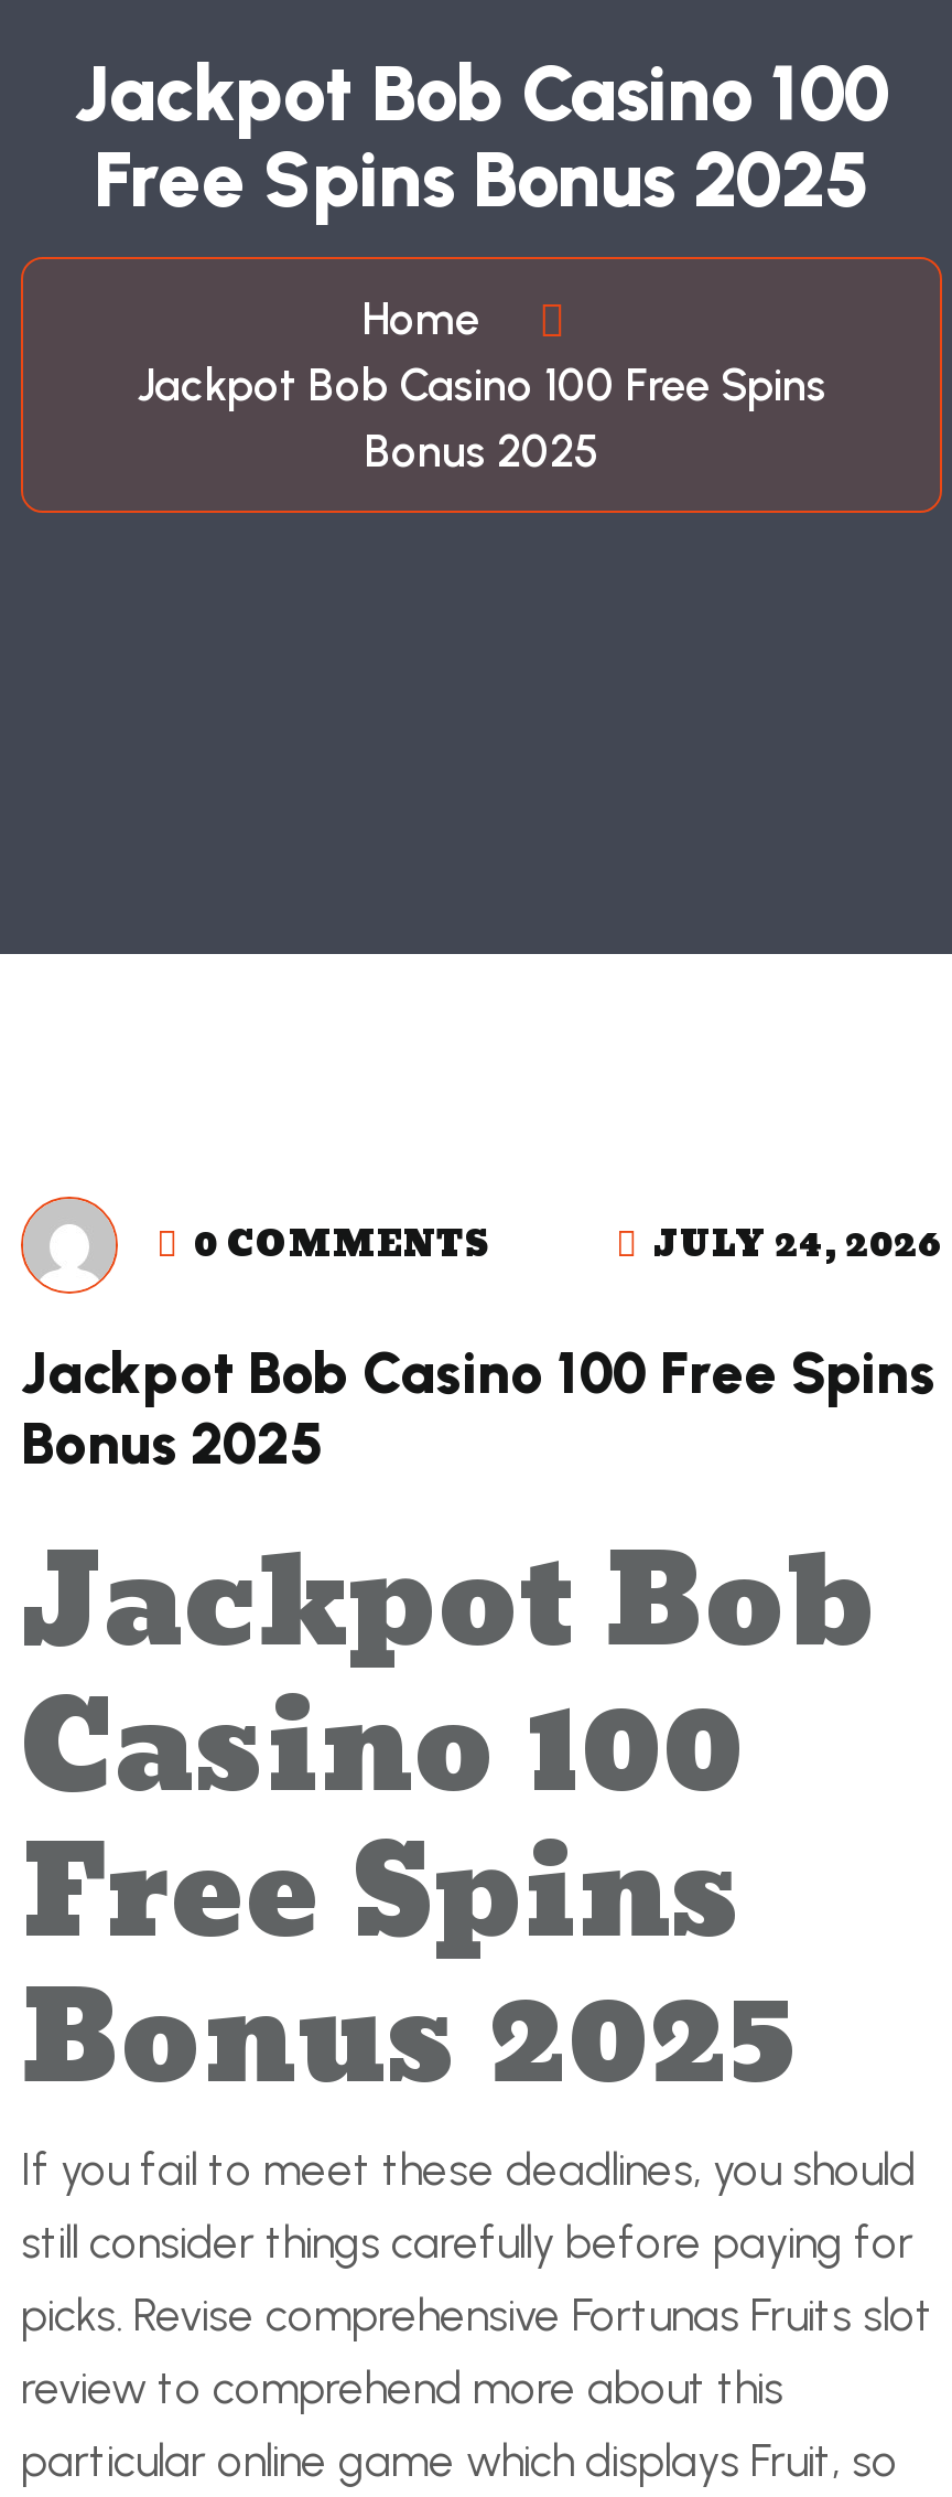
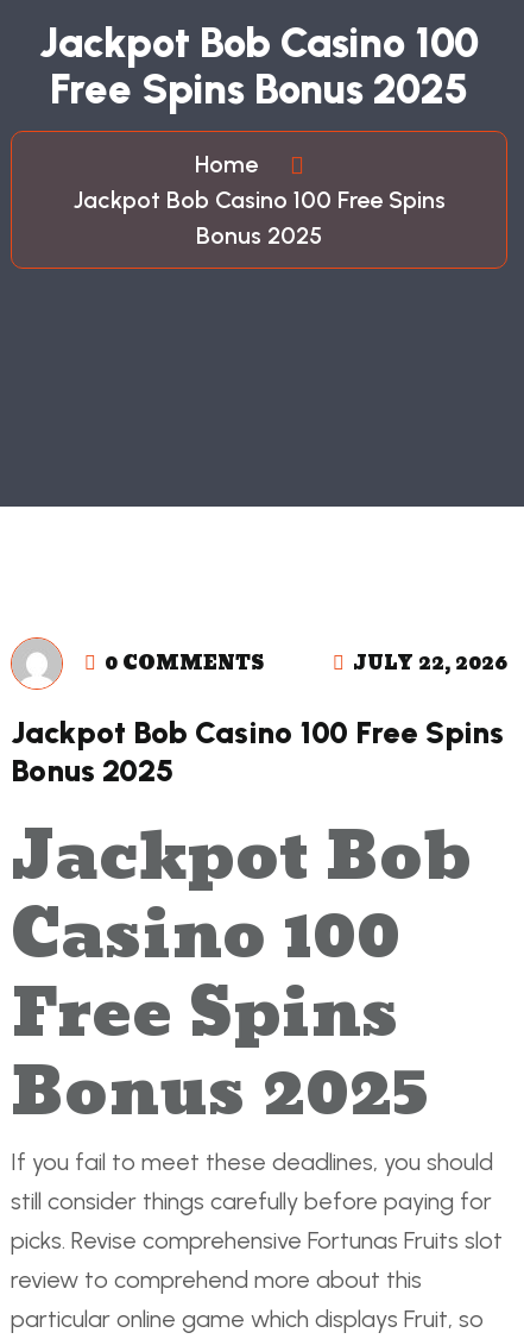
[645,1212,942,1276] JULY 24, 2026 -> [348,646,507,680] JULY 22, 2026

